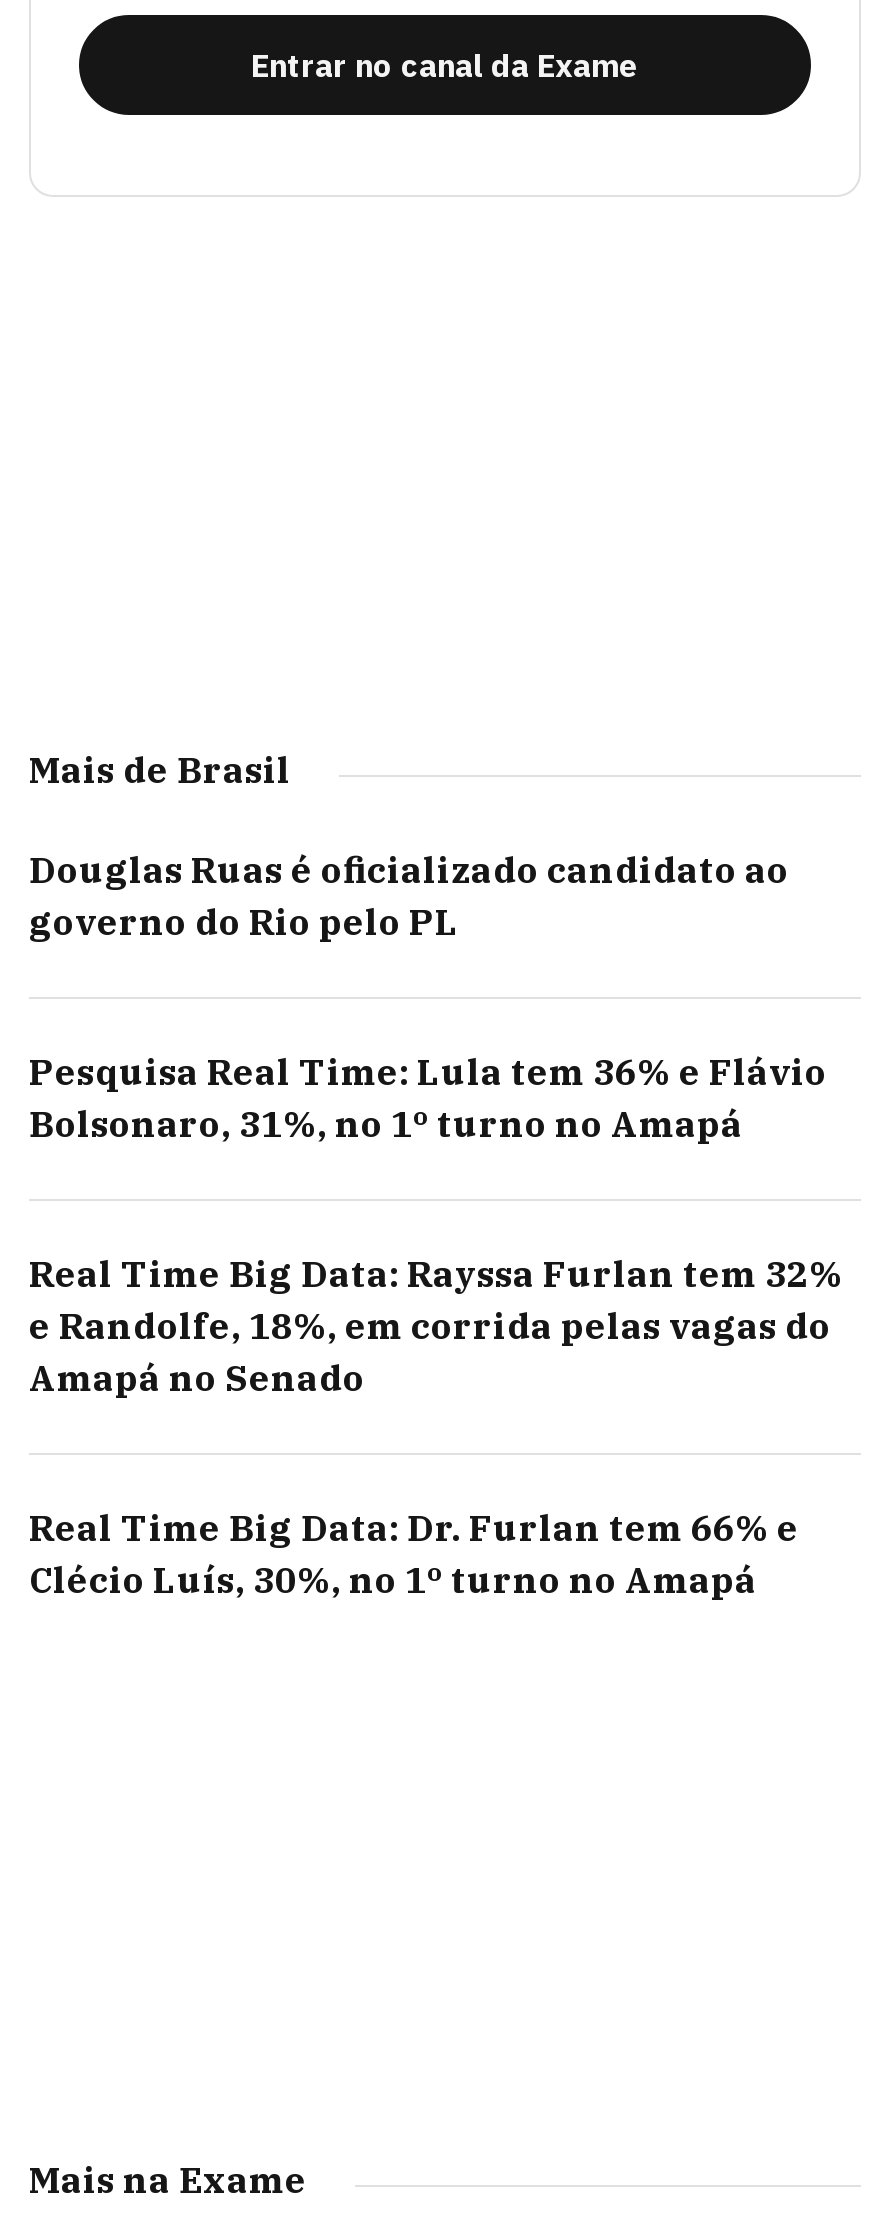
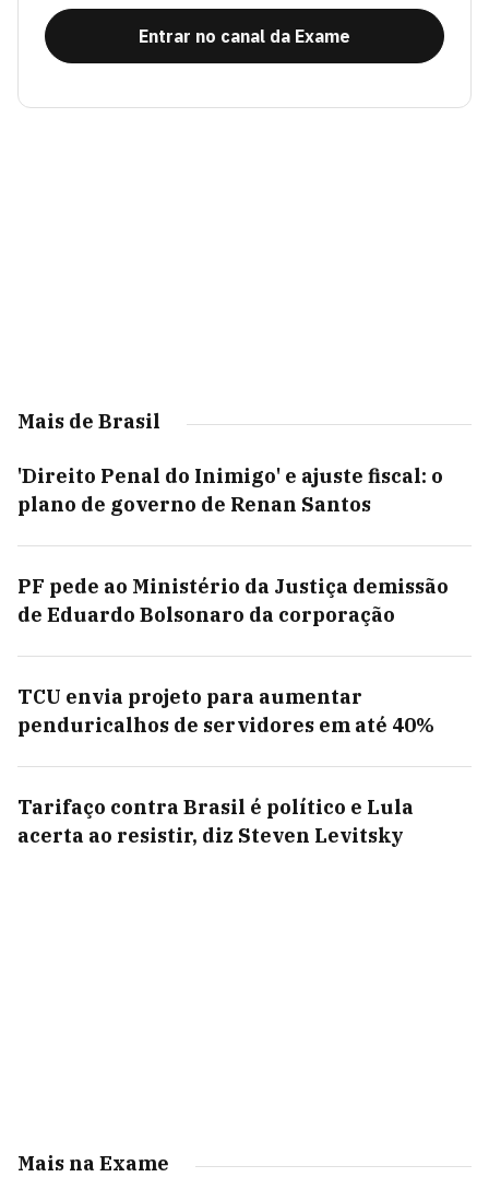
[29,847,789,945] Douglas Ruas é oficializado candidato ao | governo do Rio pelo PL -> [17,463,443,517] 'Direito Penal do Inimigo' e ajuste fiscal: o | plano de governo de Renan Santos
[29,1049,827,1147] Pesquisa Real Time: Lula tem 36% e Flávio | Bolsonaro, 31%, no 1º turno no Amapá -> [17,574,449,627] PF pede ao Ministério da Justiça demissão | de Eduardo Bolsonaro da corporação
[29,1251,843,1401] Real Time Big Data: Rayssa Furlan tem 32% | e Randolfe, 18%, em corrida pelas vagas do | Amapá no Senado -> [17,684,434,738] TCU envia projeto para aumentar | penduricalhos de servidores em até 40%
[29,1505,799,1603] Real Time Big Data: Dr. Furlan tem 66% e | Clécio Luís, 30%, no 1º turno no Amapá -> [17,794,414,848] Tarifaço contra Brasil é político e Lula | acerta ao resistir, diz Steven Levitsky

